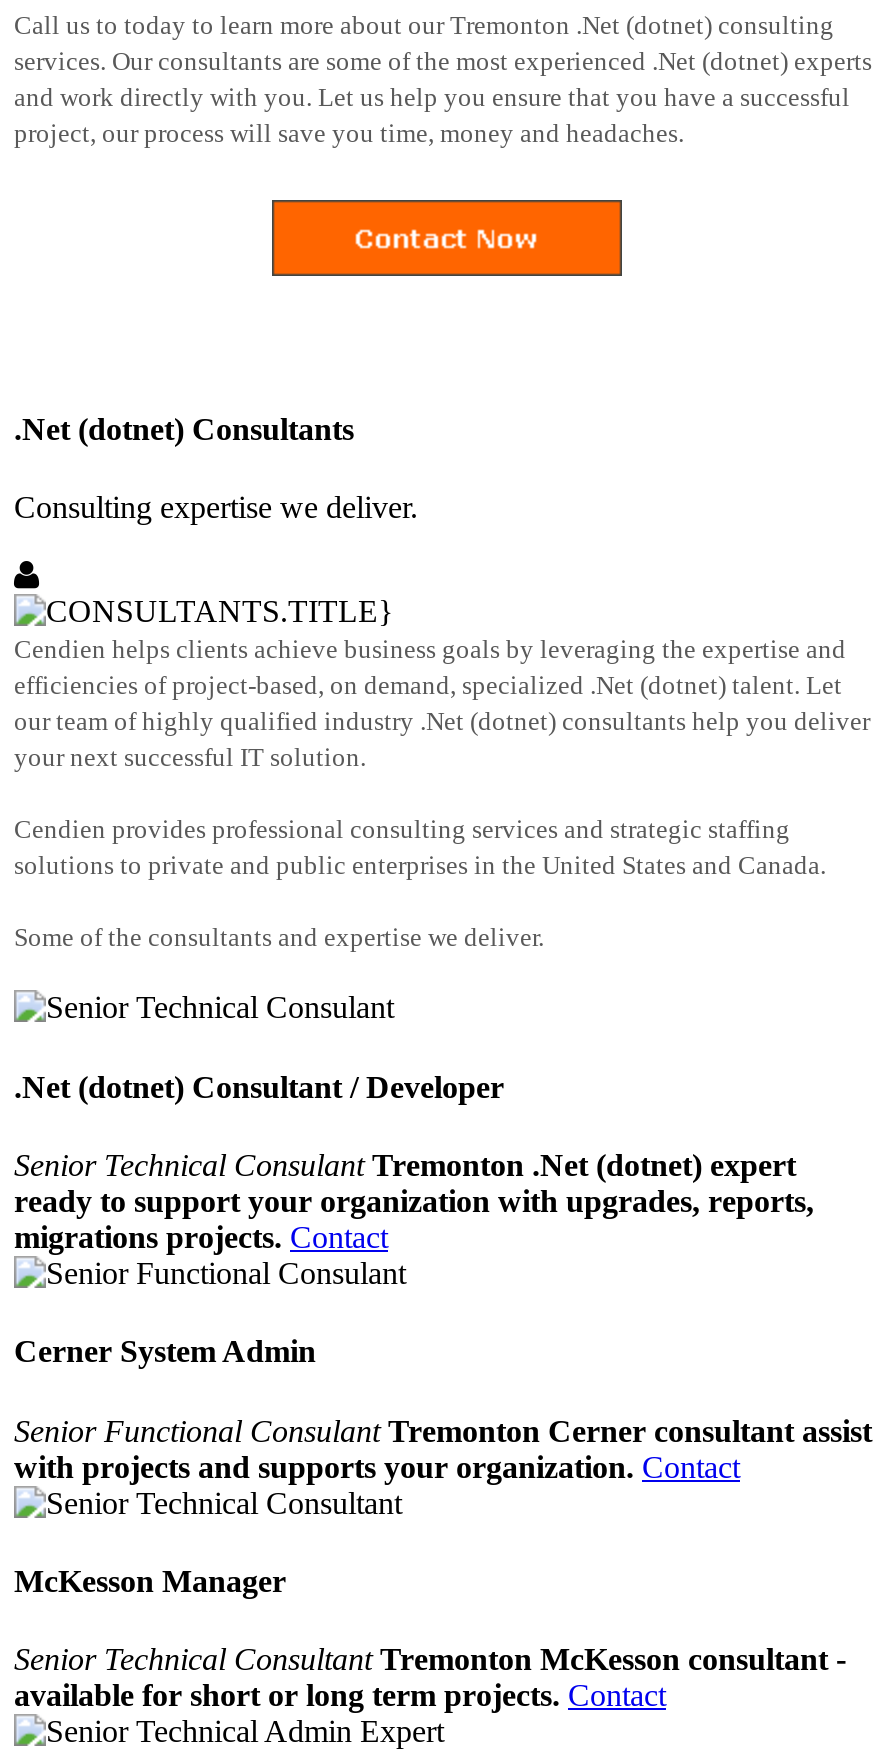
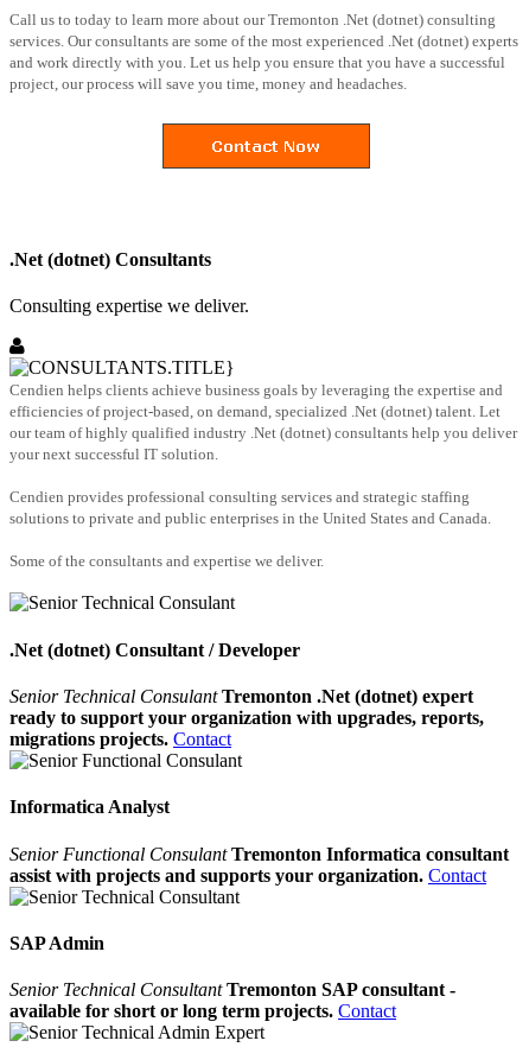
[14,1335,316,1369] Cerner System Admin -> [9,797,170,817] Informatica Analyst
[14,1413,872,1483] Senior Functional Consulant Tremonton Cerner consultant assist | with projects and supports your organization. Contact -> [9,843,509,885] Senior Functional Consulant Tremonton Informatica consultant | assist with projects and supports your organization. Contact
[14,1564,286,1598] McKesson Manager -> [9,933,104,953] SAP Admin
[14,1642,846,1676] Senior Technical Consultant Tremonton McKesson consultant - -> [9,979,455,1000] Senior Technical Consultant Tremonton SAP consultant -

